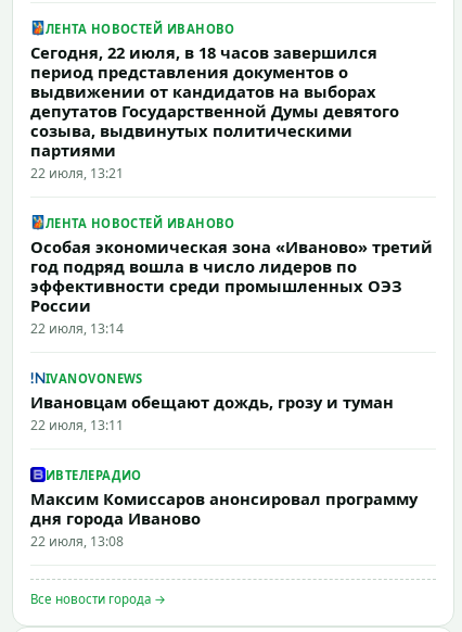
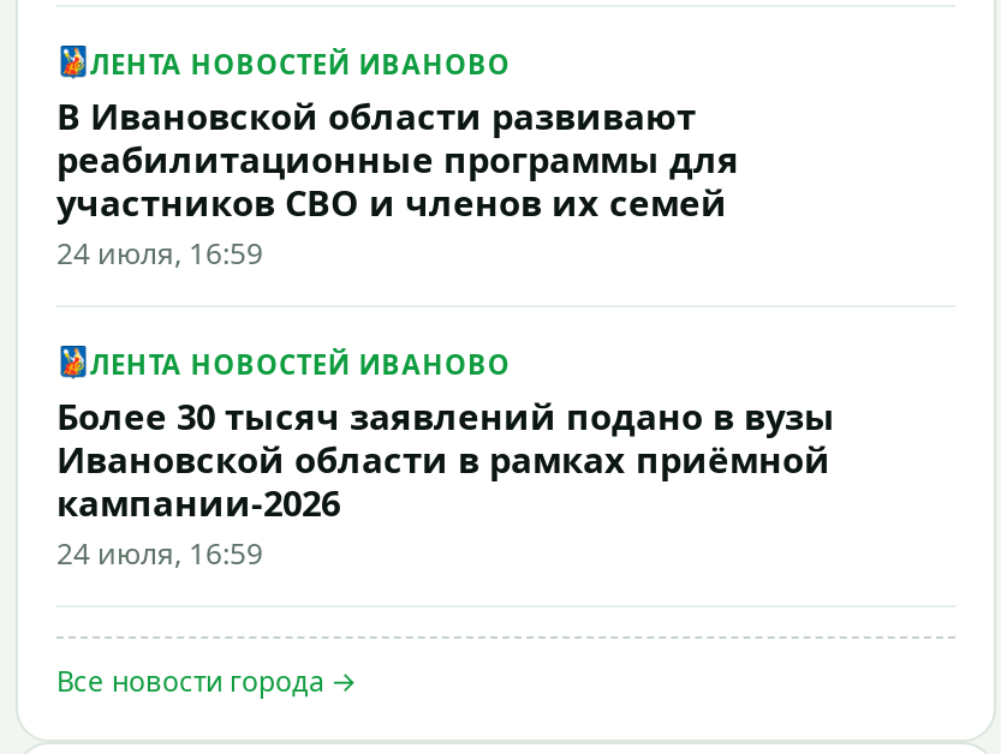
[30,41,399,183] Сегодня, 22 июля, в 18 часов завершился | период представления документов о | выдвижении от кандидатов на выборах | депутатов Государственной Думы девятого | созыва, выдвинутых политическими | партиями | 22 июля, 13:21 -> [56,92,739,274] В Ивановской области развивают | реабилитационные программы для | участников СВО и членов их семей | 24 июля, 16:59
[30,236,433,551] Особая экономическая зона «Иваново» третий | год подряд вошла в число лидеров по | эффективности среди промышленных ОЭЗ | России | 22 июля, 13:14 | IVANOVONEWS | Ивановцам обещают дождь, грозу и туман | 22 июля, 13:11 | ИВТЕЛЕРАДИО | Максим Комиссаров анонсировал программу | дня города Иваново | 22 июля, 13:08 -> [56,392,835,574] Более 30 тысяч заявлений подано в вузы | Ивановской области в рамках приёмной | кампании-2026 | 24 июля, 16:59

